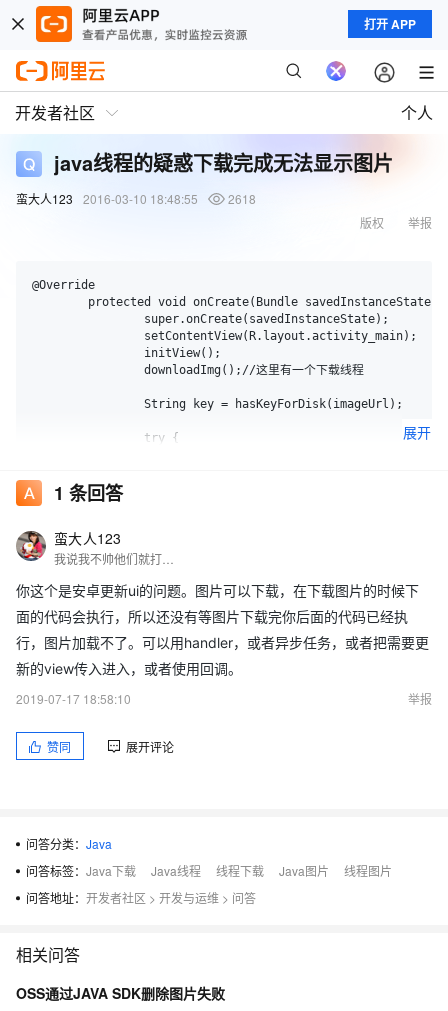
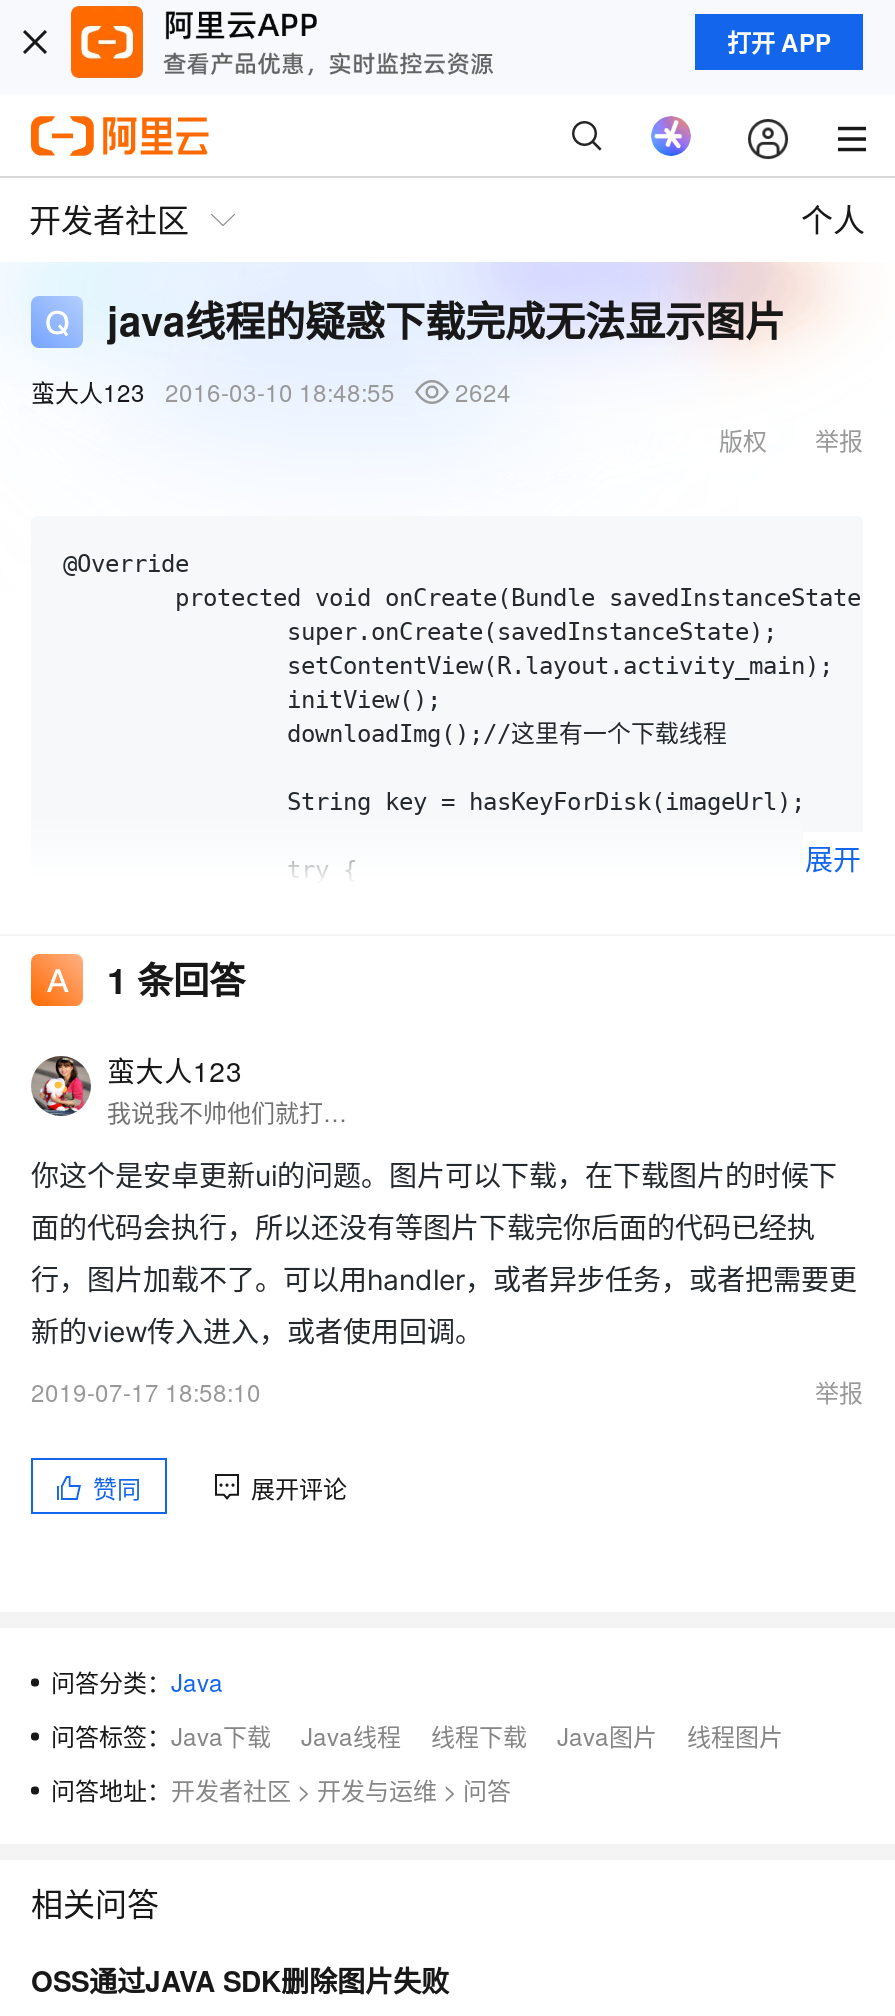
[16,190,256,207] 蛮大人123 2016-03-10 18:48:55 2618 -> [31,374,511,408] 蛮大人123 2016-03-10 18:48:55 2624

